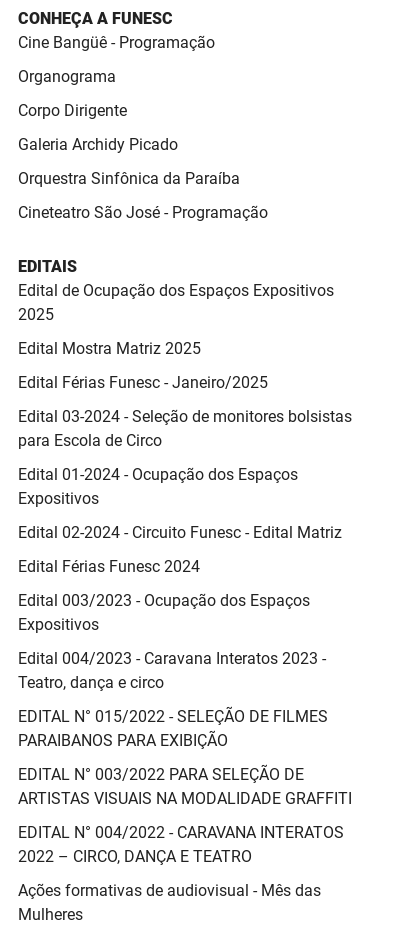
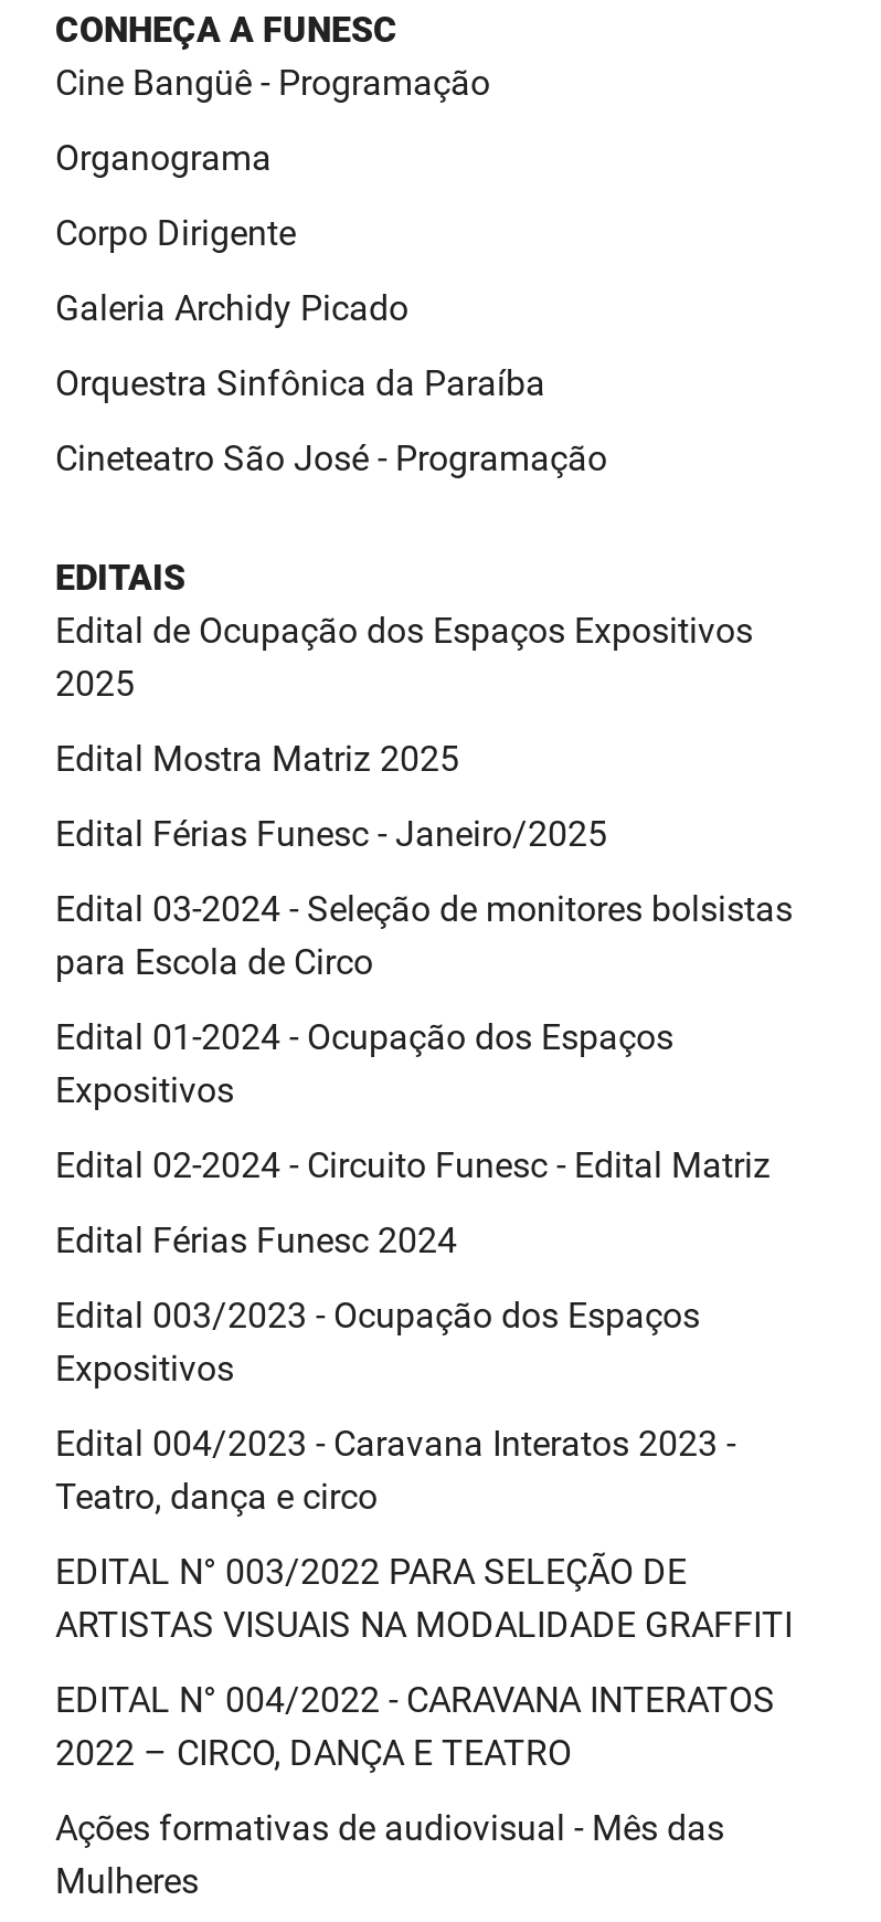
[18,707,328,750] EDITAL N° 015/2022 - SELEÇÃO DE FILMES | PARAIBANOS PARA EXIBIÇÃO -> none

